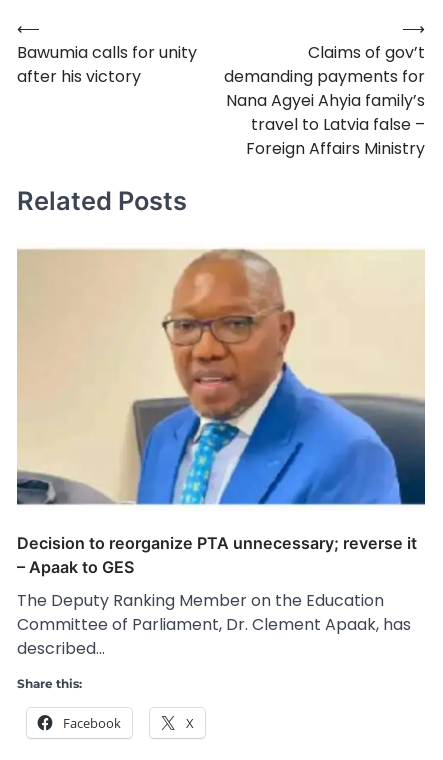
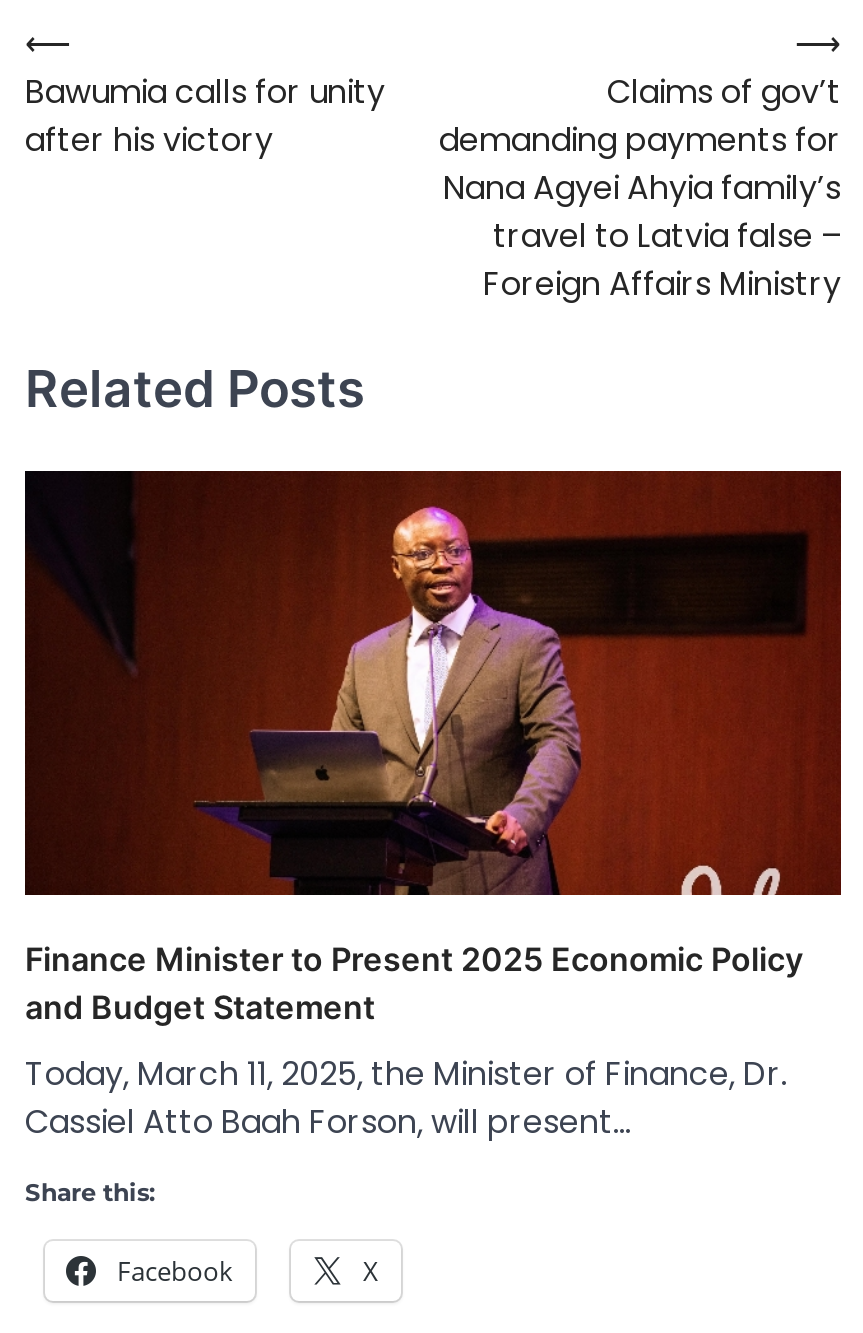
[17,247,426,577] [image] | Decision to reorganize PTA unnecessary; reverse it | – Apaak to GES -> [23,469,843,1027] [image] | Finance Minister to Present 2025 Economic Policy | and Budget Statement
[17,589,411,660] The Deputy Ranking Member on the Education | Committee of Parliament, Dr. Clement Apaak, has | described… -> [25,1051,787,1145] Today, March 11, 2025, the Minister of Finance, Dr. | Cassiel Atto Baah Forson, will present…

